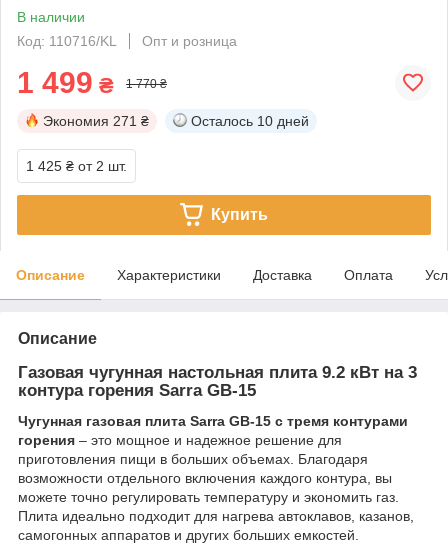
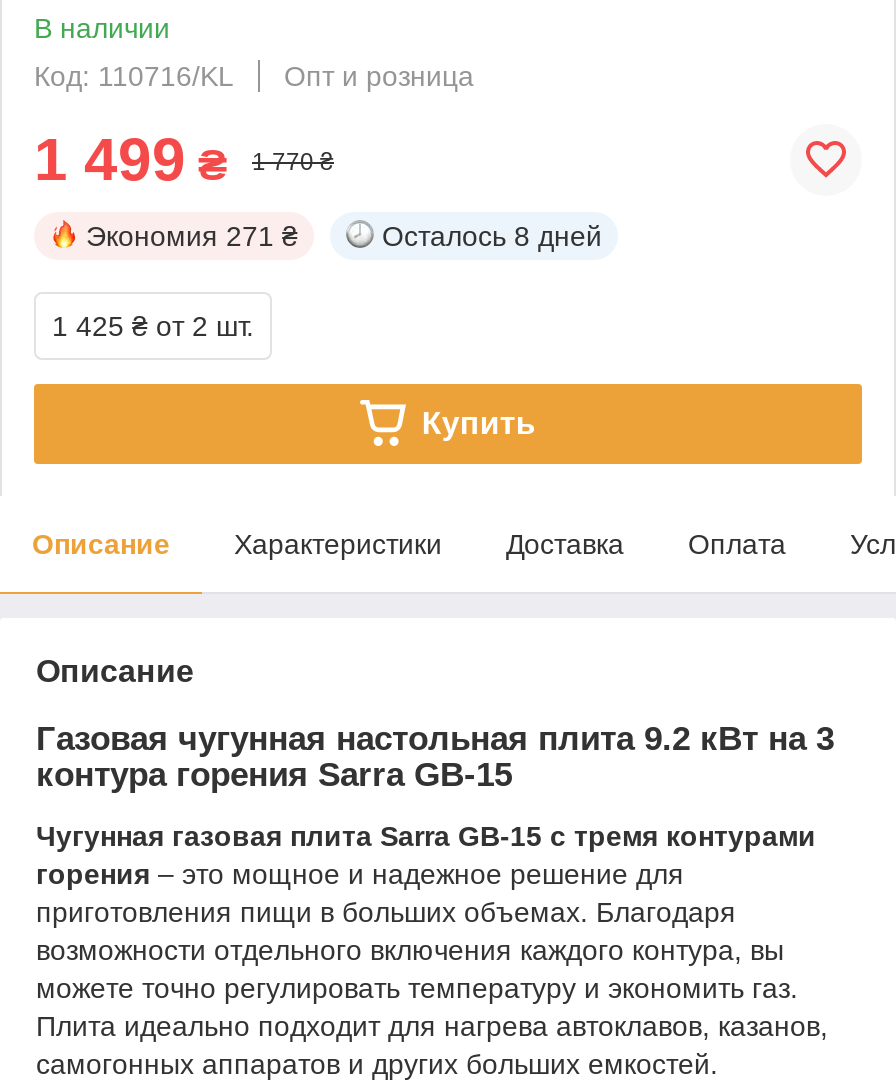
[191,113,309,129] Осталось 10 дней -> [382,220,602,252] Осталось 8 дней

